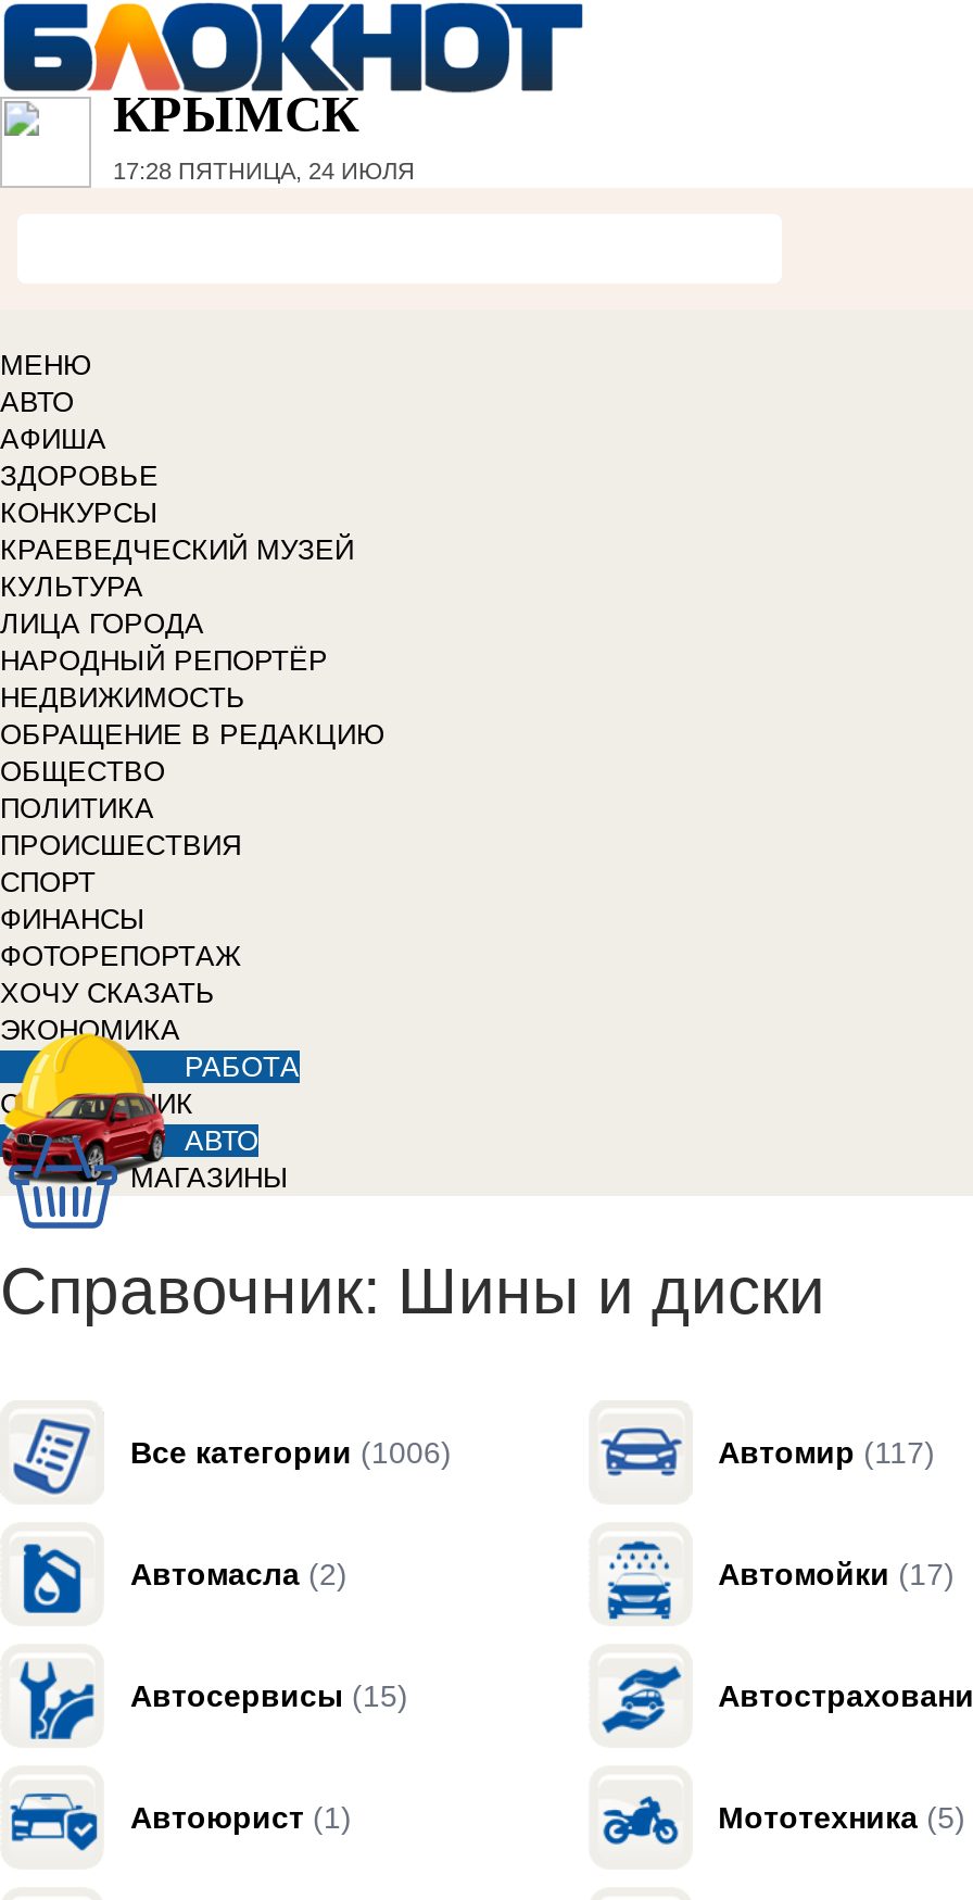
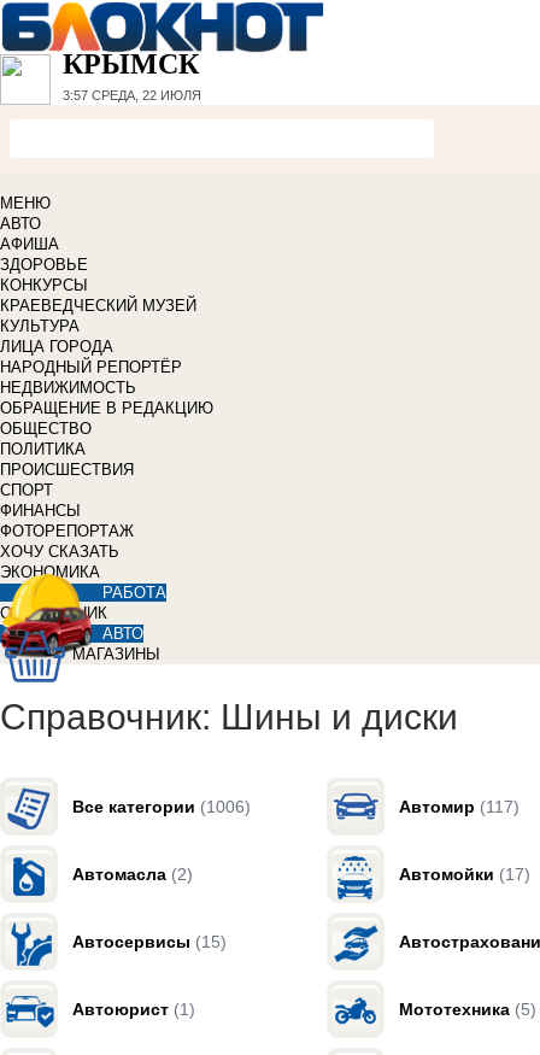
[113,158,415,184] 17:28 ПЯТНИЦА, 24 ИЮЛЯ -> [63,88,201,103] 3:57 СРЕДА, 22 ИЮЛЯ

